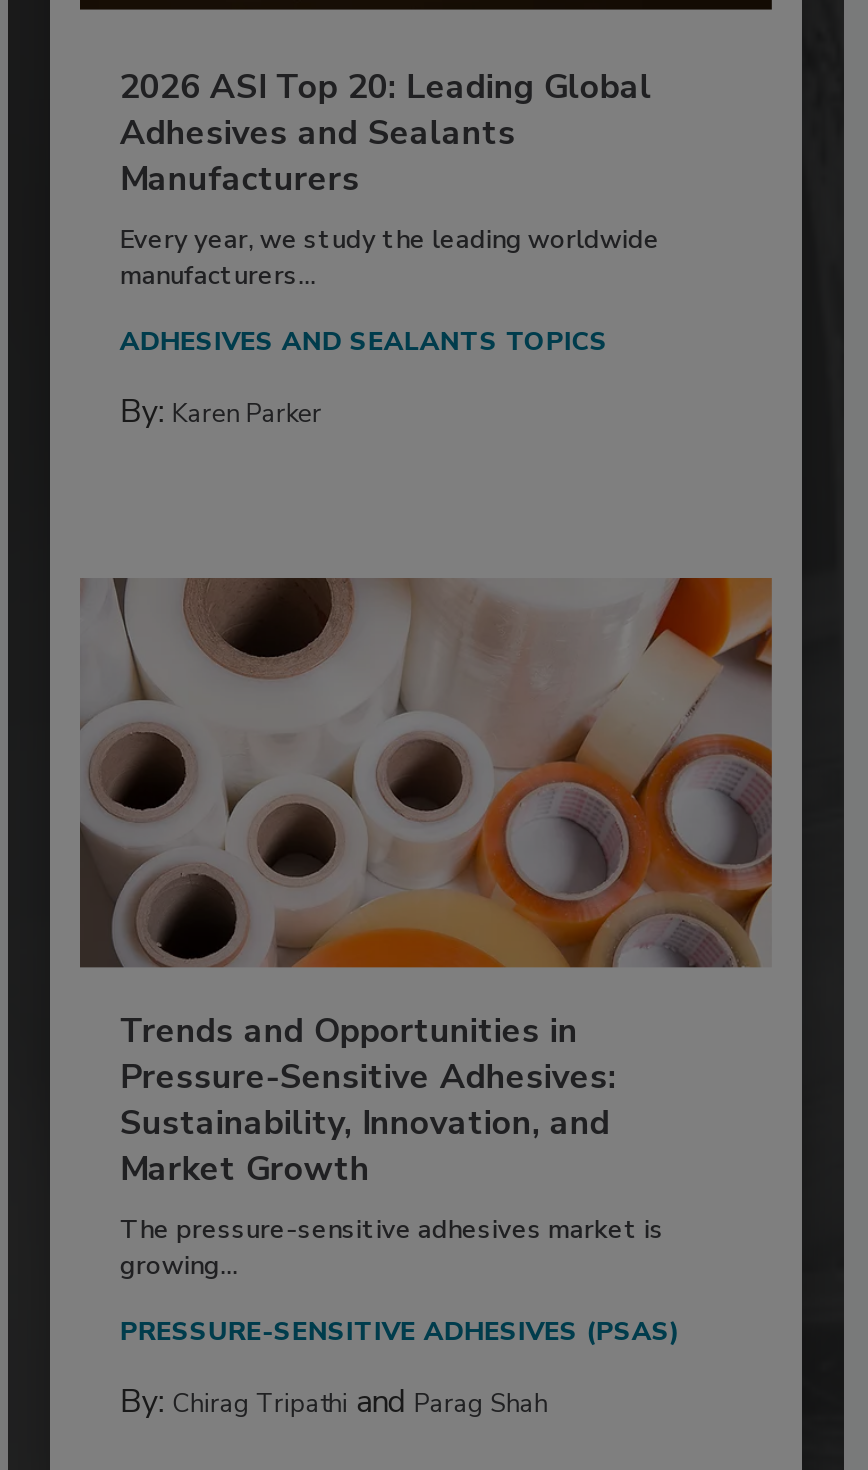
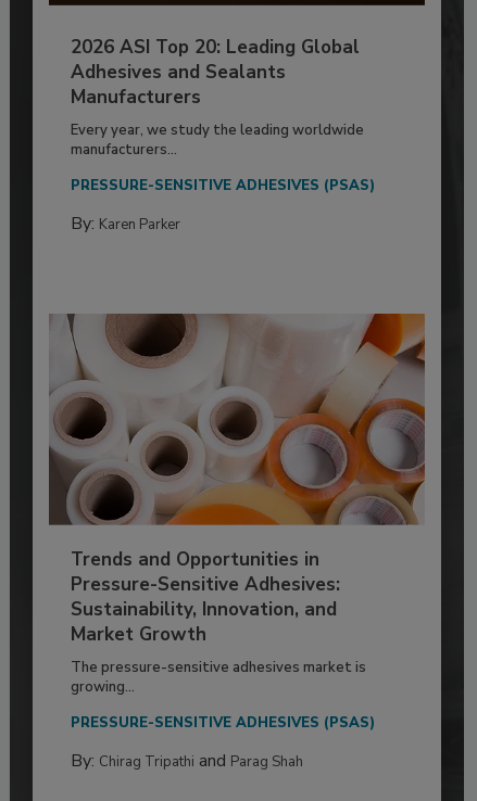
[120,324,608,360] ADHESIVES AND SEALANTS TOPICS -> [71,176,375,195] PRESSURE-SENSITIVE ADHESIVES (PSAS)

